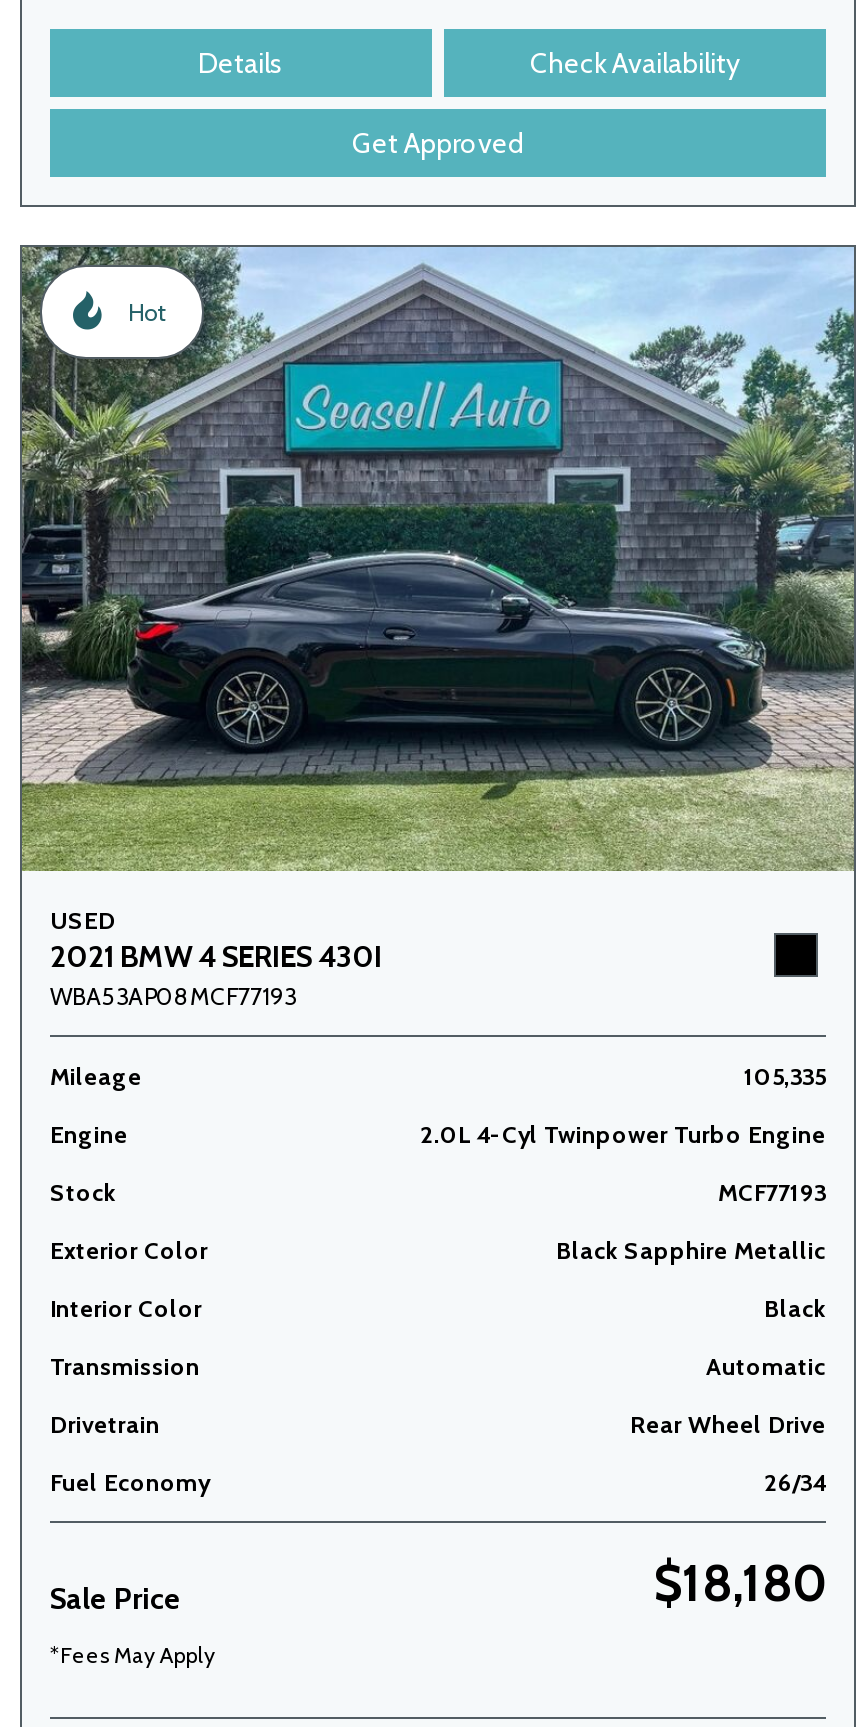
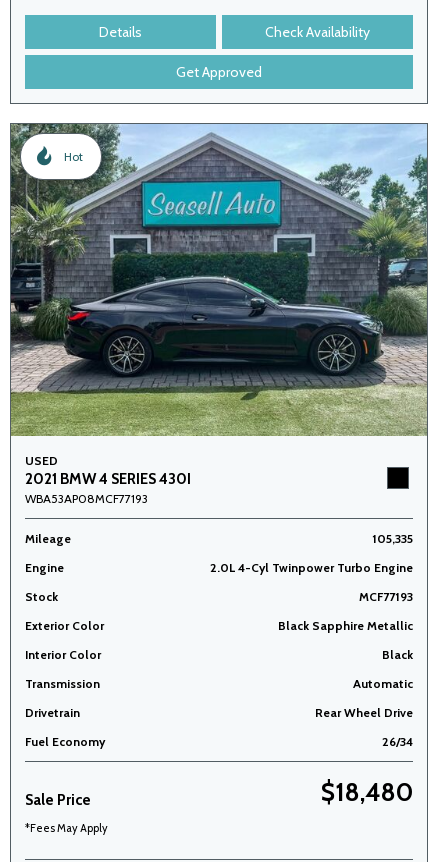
[654,1554,826,1614] $18,180 -> [321,777,413,807] $18,480

